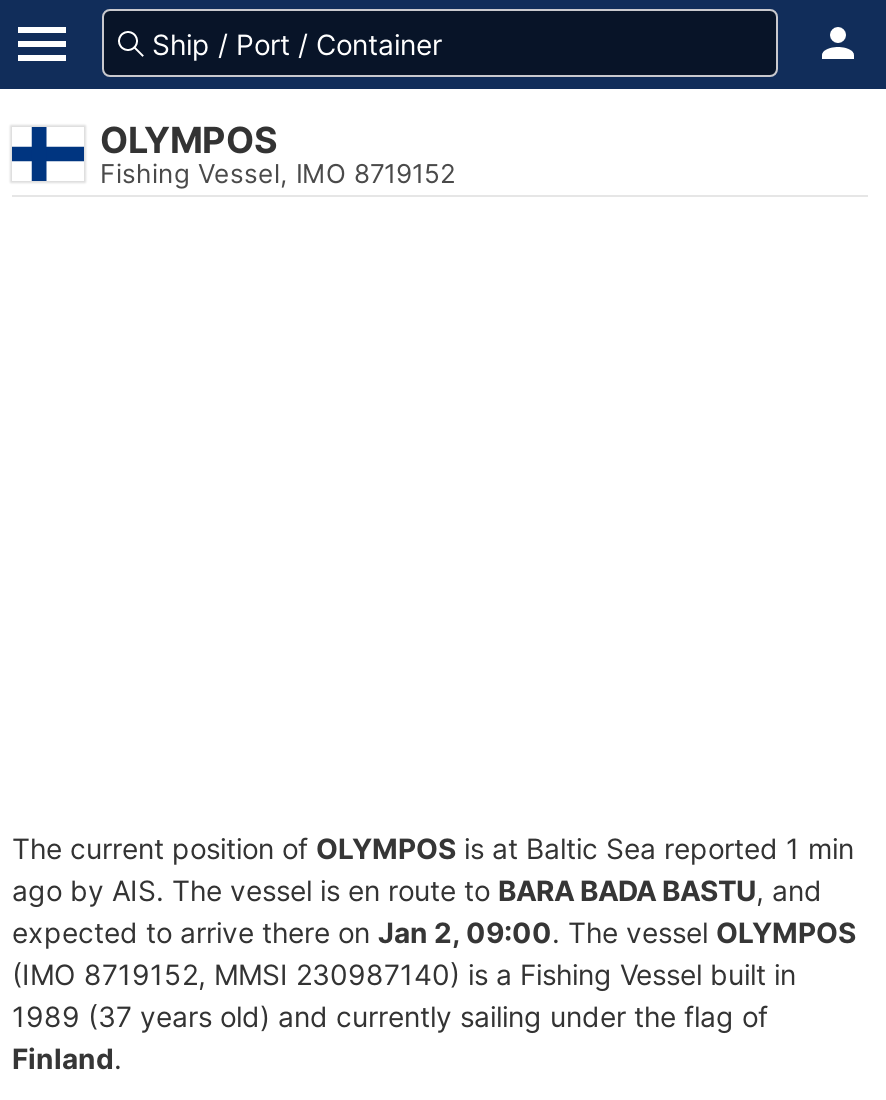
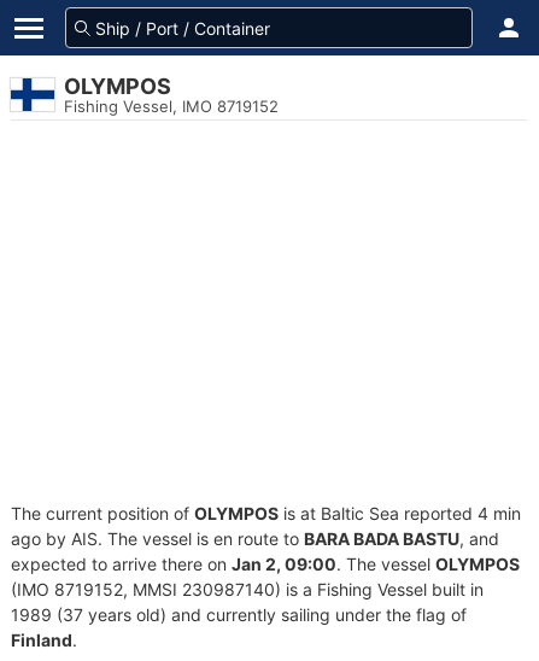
[12,831,854,865] The current position of OLYMPOS is at Baltic Sea reported 1 min -> [11,503,521,523] The current position of OLYMPOS is at Baltic Sea reported 4 min

